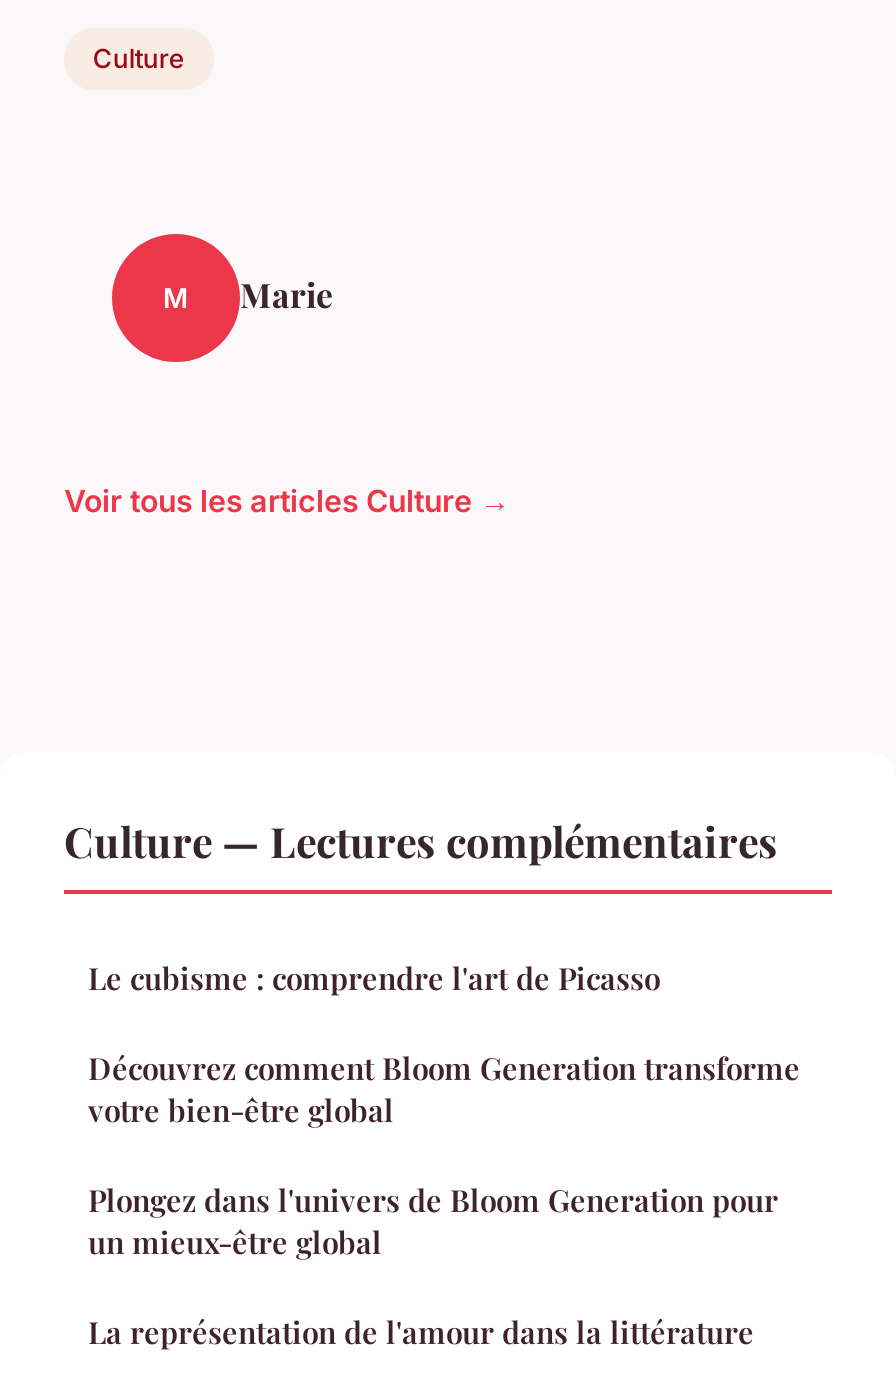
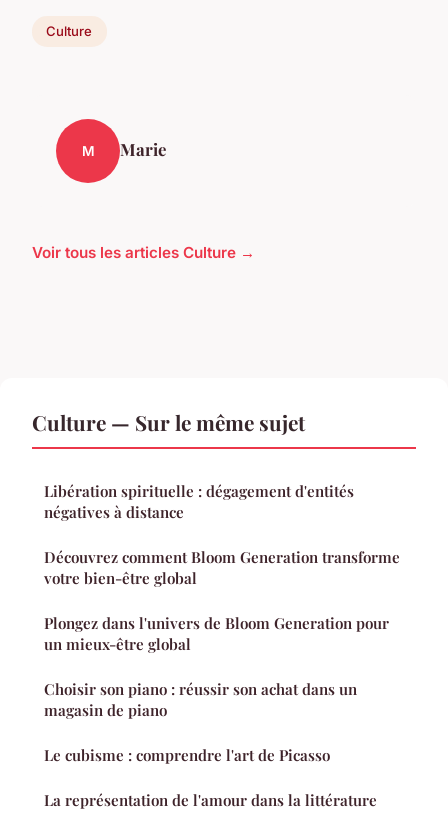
none -> [44,481,354,522] Libération spirituelle : dégagement d'entités | négatives à distance
[64,812,778,868] Culture — Lectures complémentaires -> [32,408,305,436] Culture — Sur le même sujet
moved [88,958,660,998] -> [44,745,330,765]: Le cubisme : comprendre l'art de Picasso
none -> [44,679,357,720] Choisir son piano : réussir son achat dans un | magasin de piano

